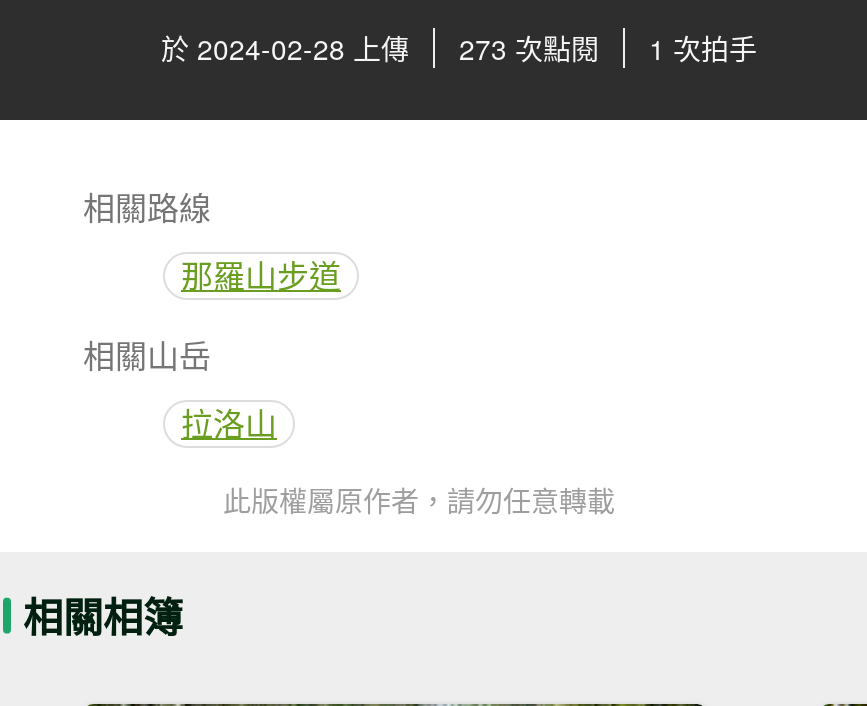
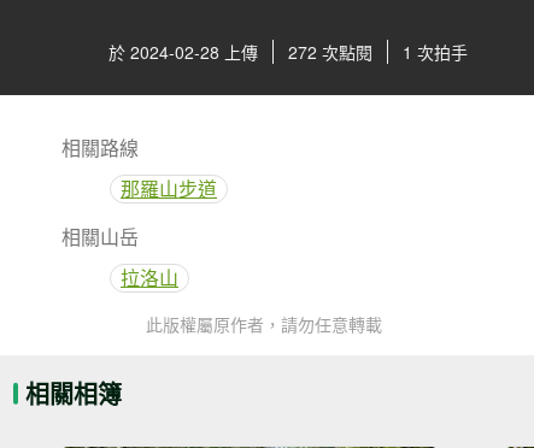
[161,28,757,68] 於 2024-02-28 上傳 273 次點閱 1 次拍手 -> [108,40,468,64] 於 2024-02-28 上傳 272 次點閱 1 次拍手

